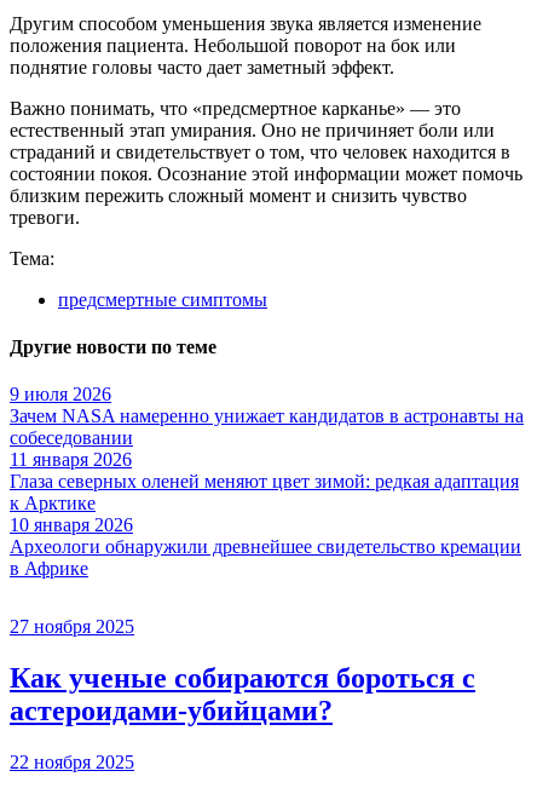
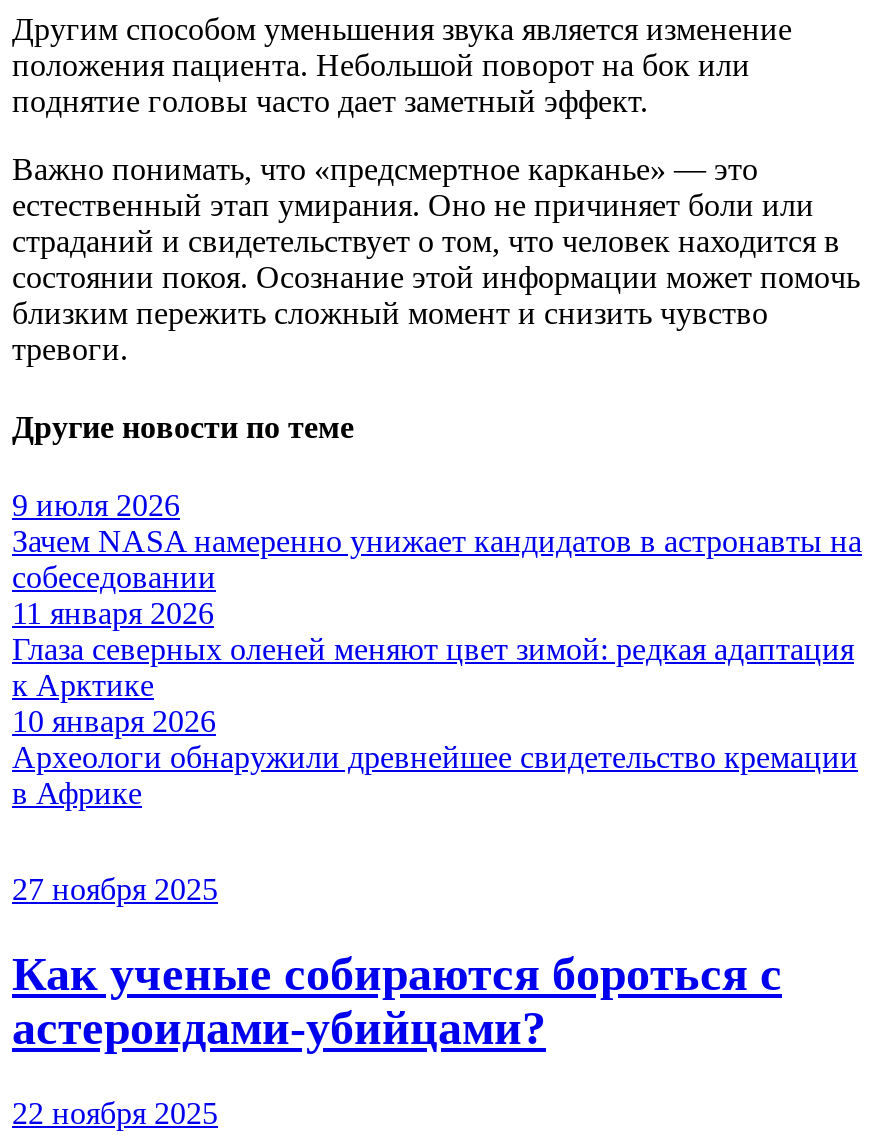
[10,248,267,309] Тема: | предсмертные симптомы -> none

